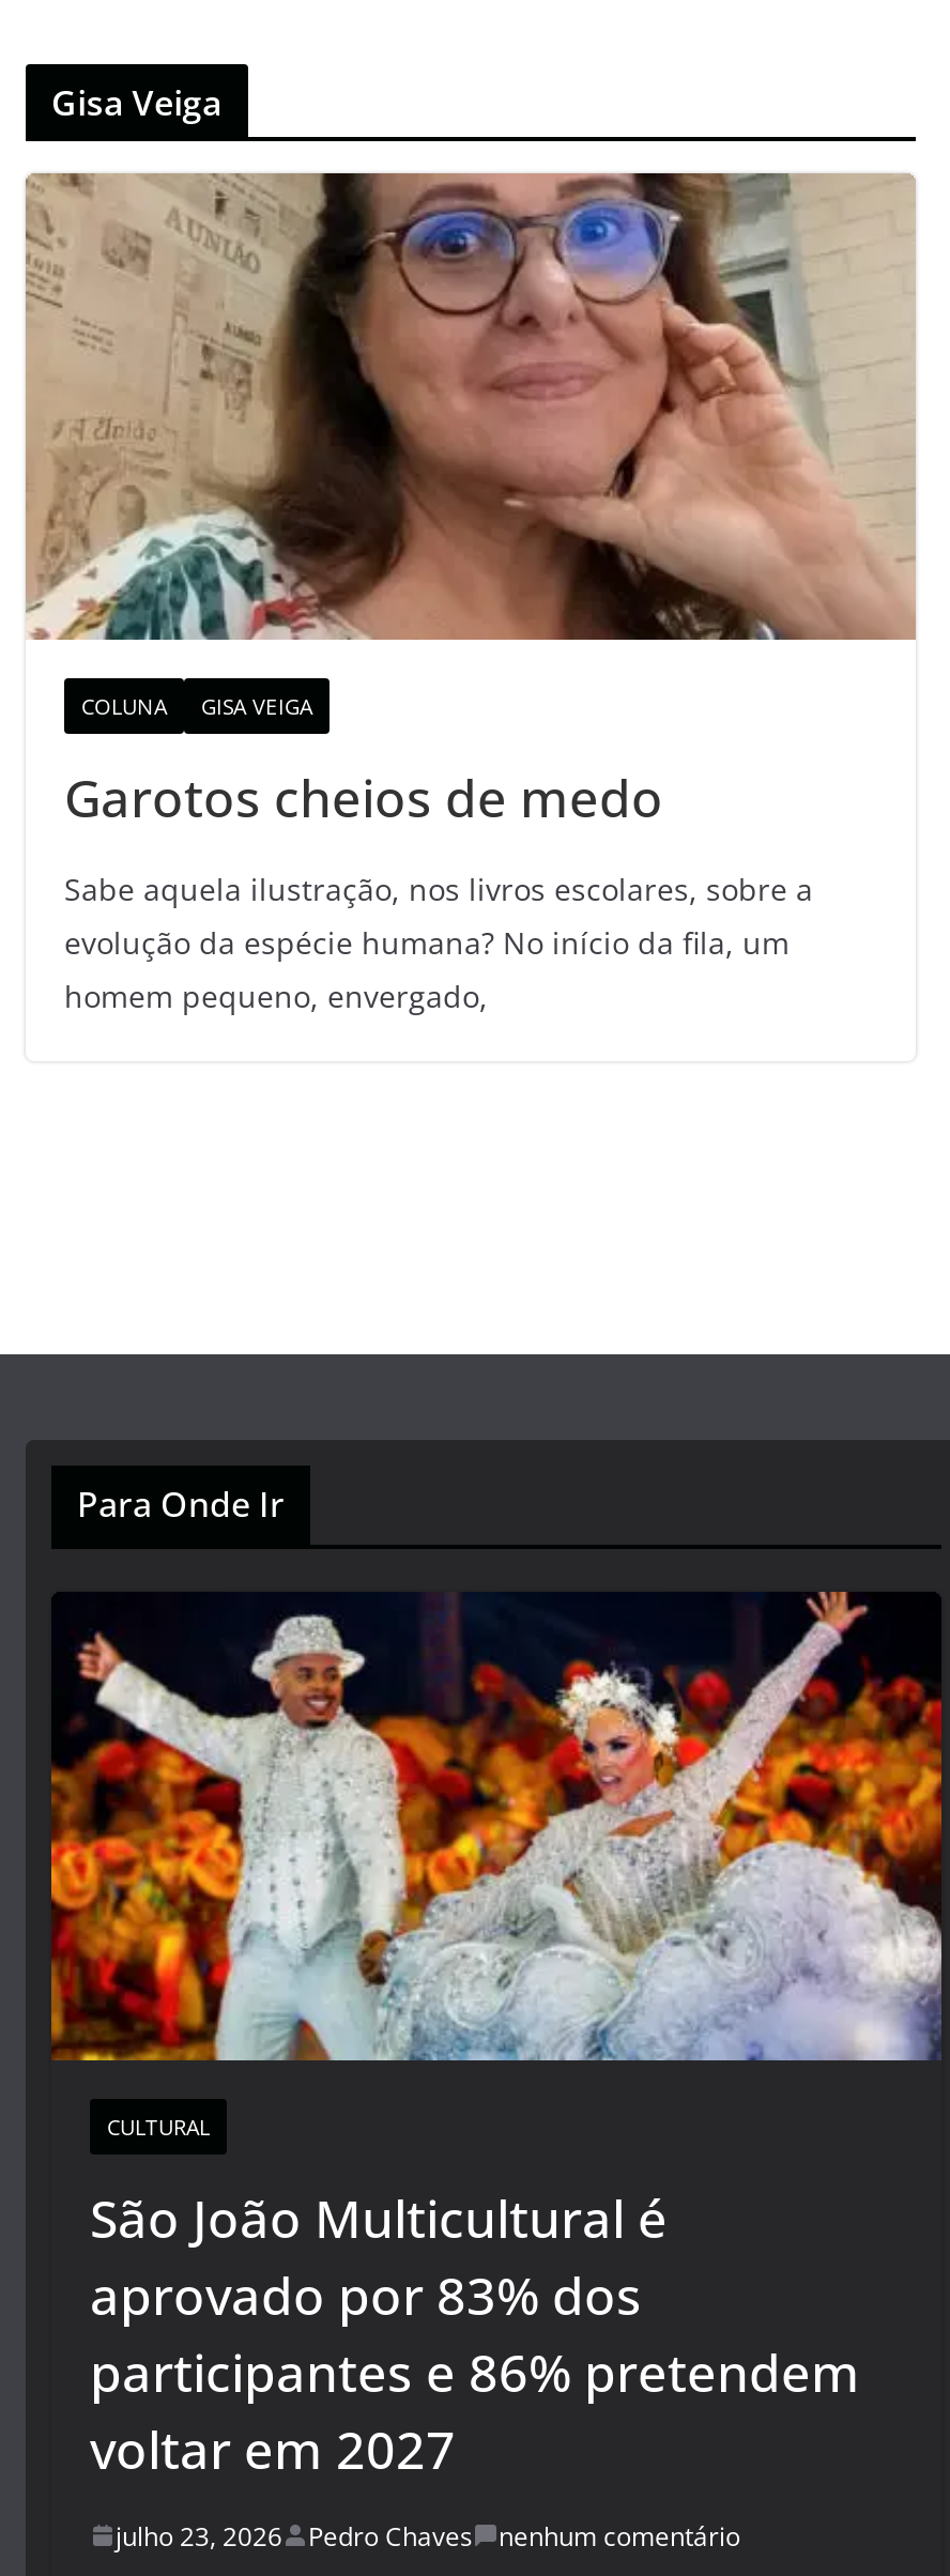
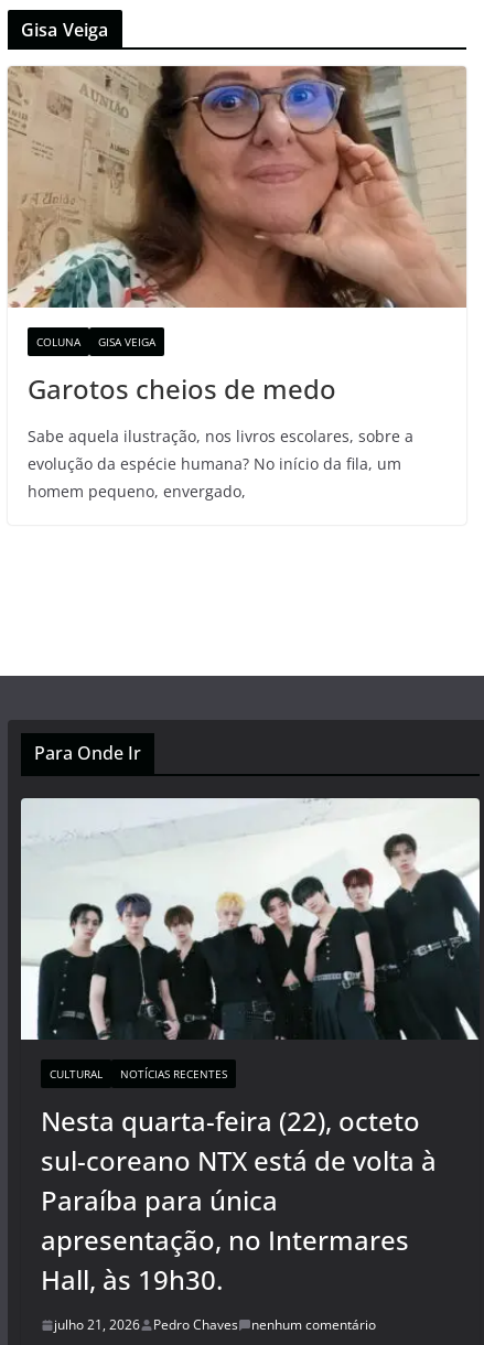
[49,1592,944,2063] [image] -> [20,797,481,1041] [image]
[90,2182,860,2554] São João Multicultural é | aprovado por 83% dos | participantes e 86% pretendem | voltar em 2027 | julho 23, 2026 -> [41,1066,437,1334] NOTÍCIAS RECENTES | Nesta quarta-feira (22), octeto | sul-coreano NTX está de volta à | Paraíba para única | apresentação, no Intermares | Hall, às 19h30. | julho 21, 2026

